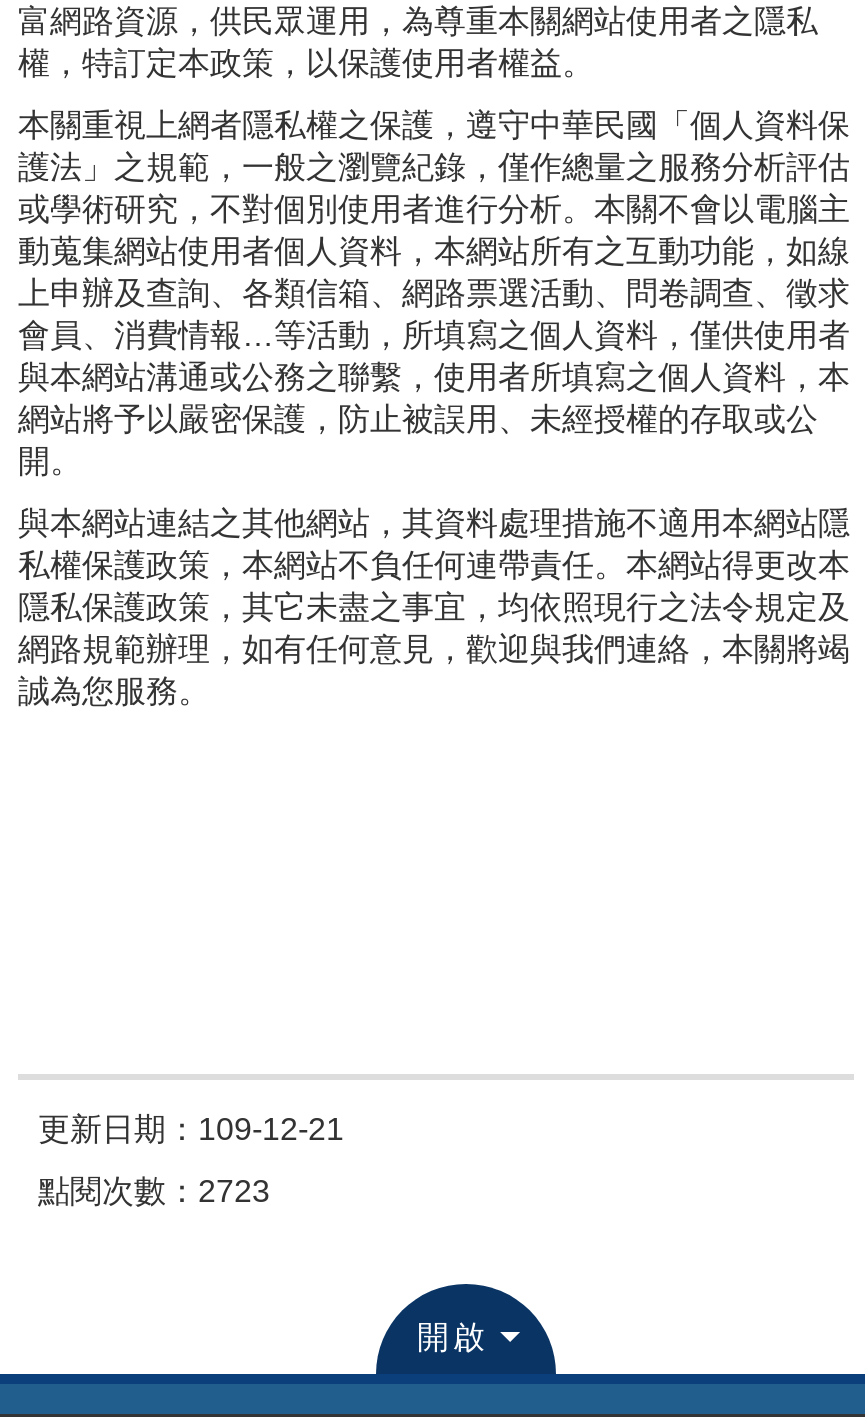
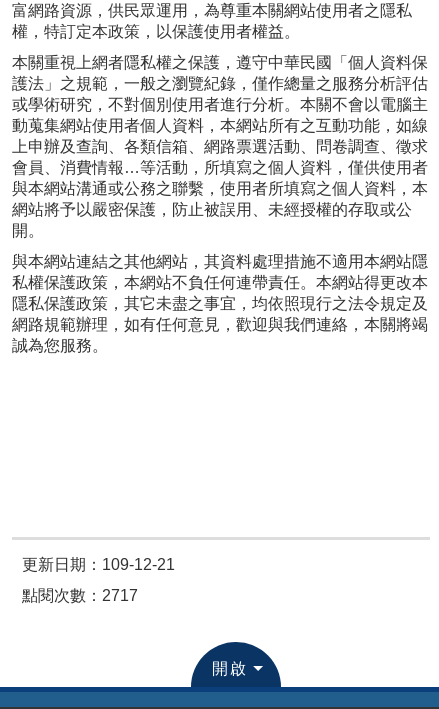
[38,1174,270,1208] 點閱次數：2723 -> [22,587,138,604] 點閱次數：2717

